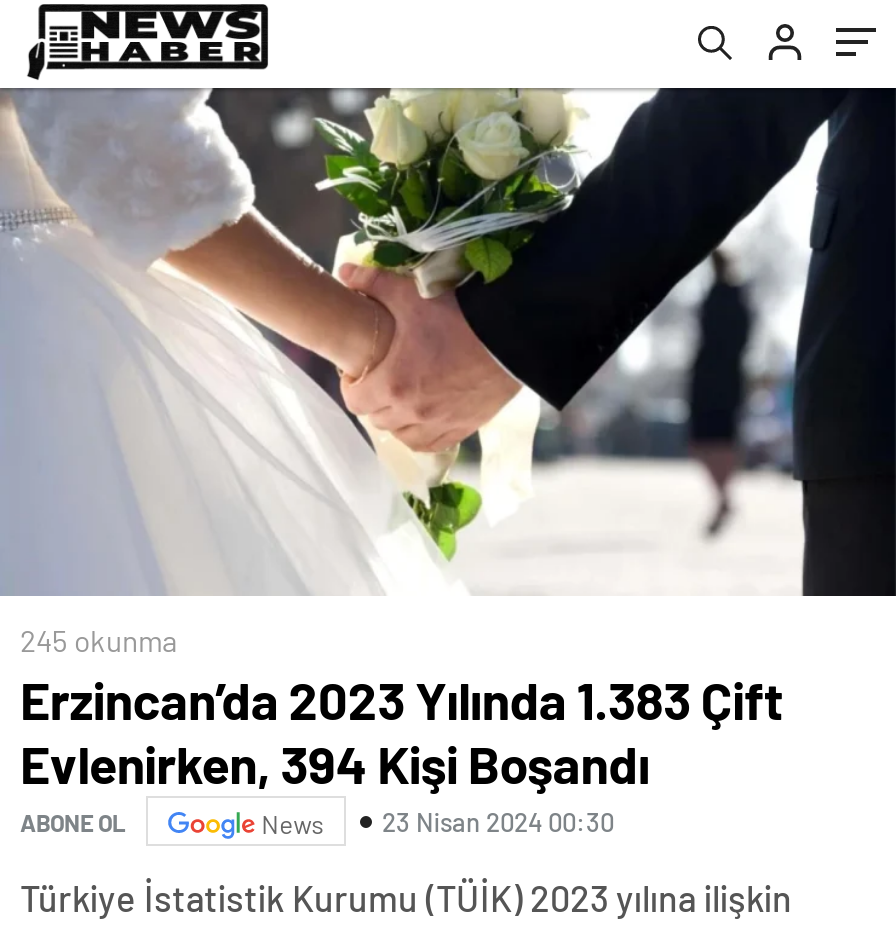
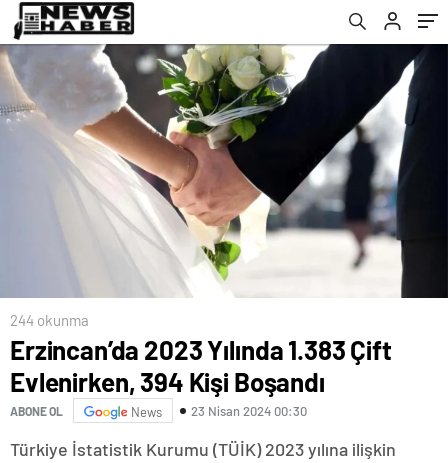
[20,623,178,659] 245 okunma -> [10,311,89,329] 244 okunma

